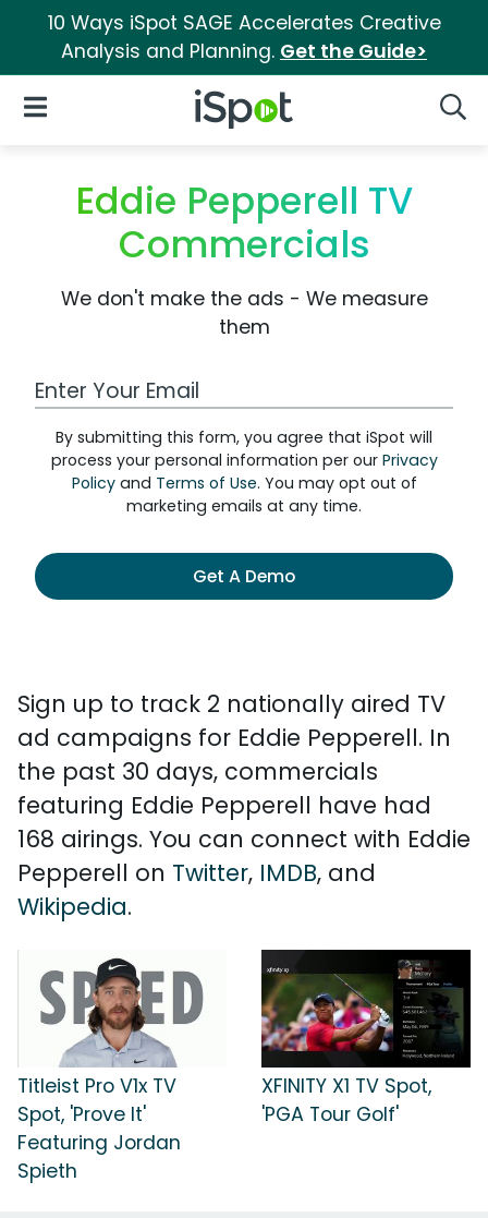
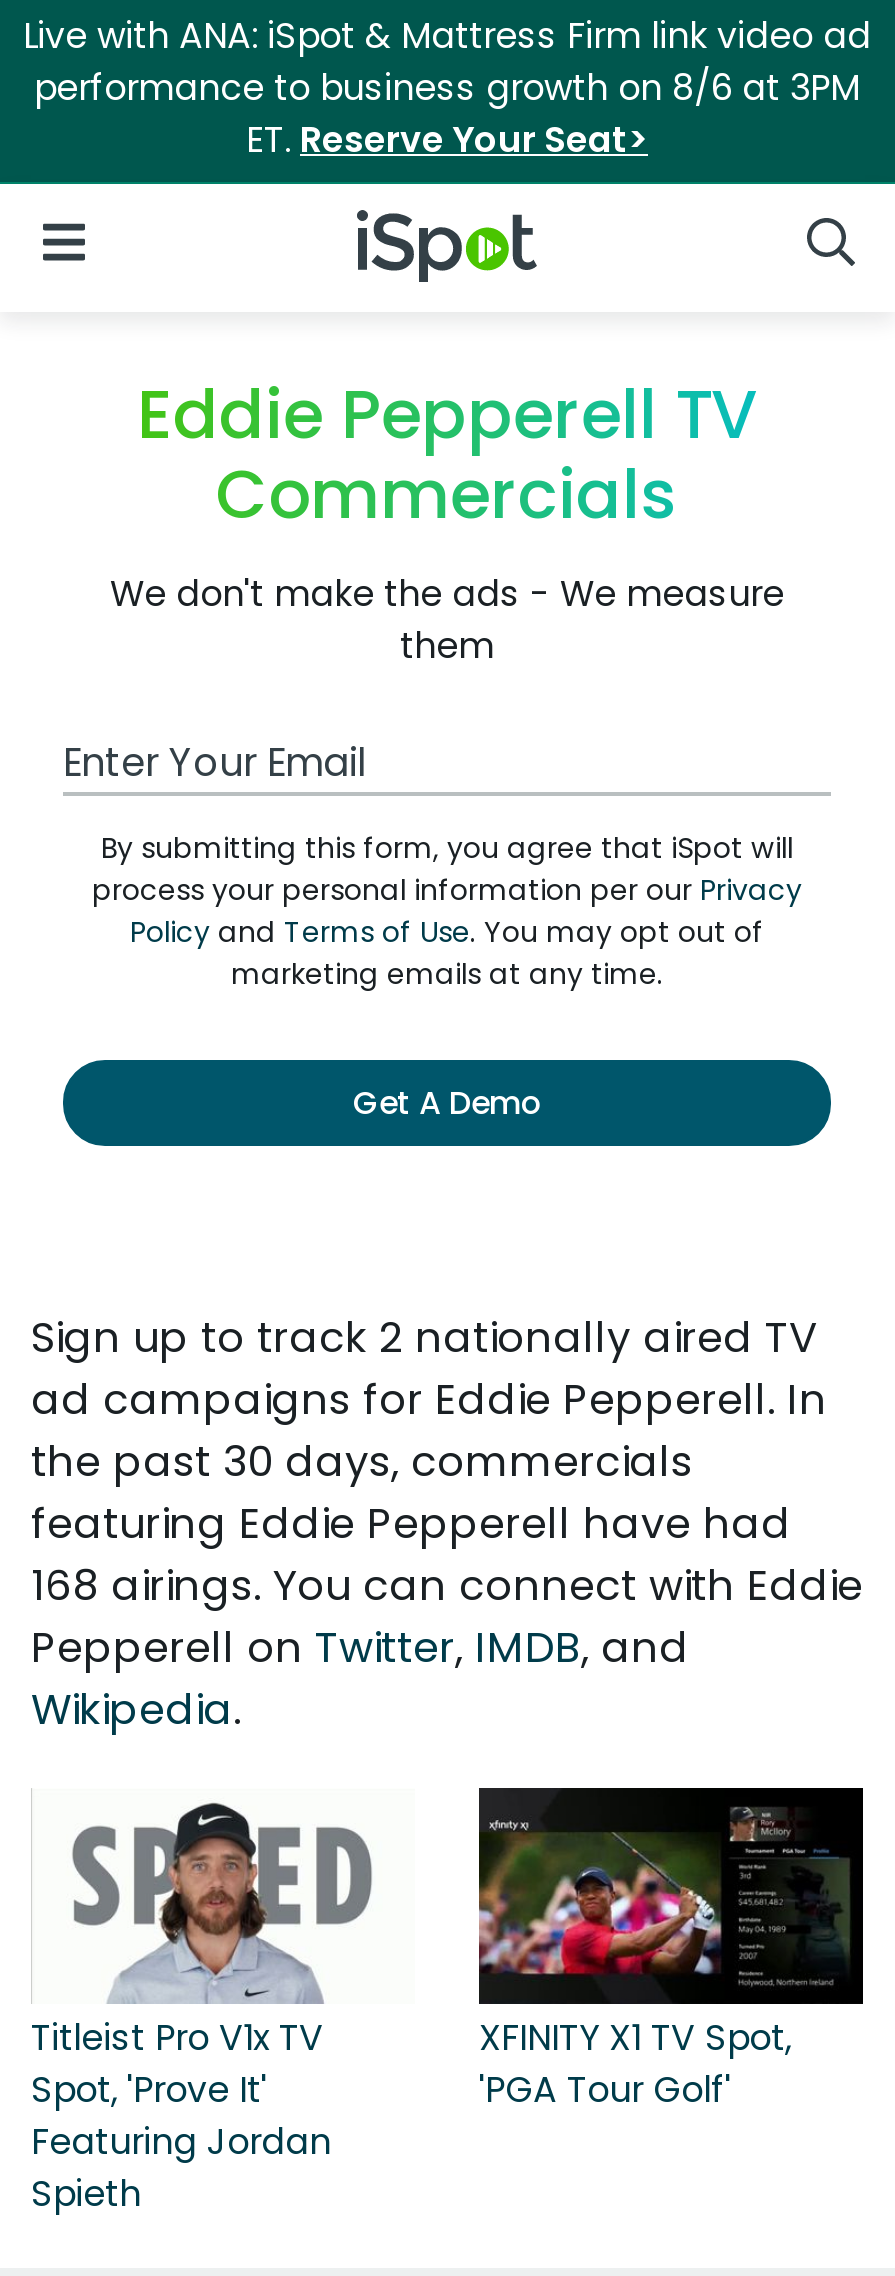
[47,10,441,64] 10 Ways iSpot SAGE Accelerates Creative | Analysis and Planning. Get the Guide> -> [23,12,871,164] Live with ANA: iSpot & Mattress Firm link video ad | performance to business growth on 8/6 at 3PM | ET. Reserve Your Seat>

